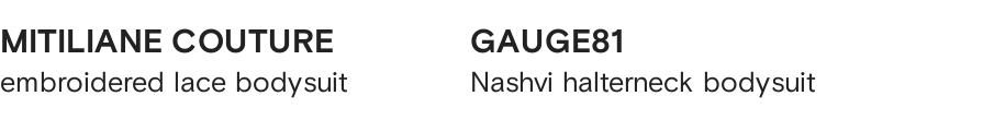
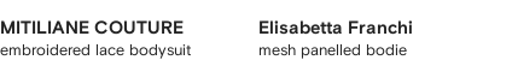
[470,26,815,96] GAUGE81 | Nashvi halterneck bodysuit -> [258,20,413,58] Elisabetta Franchi | mesh panelled bodie

